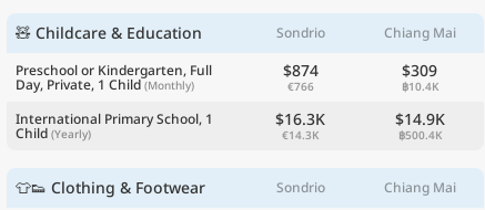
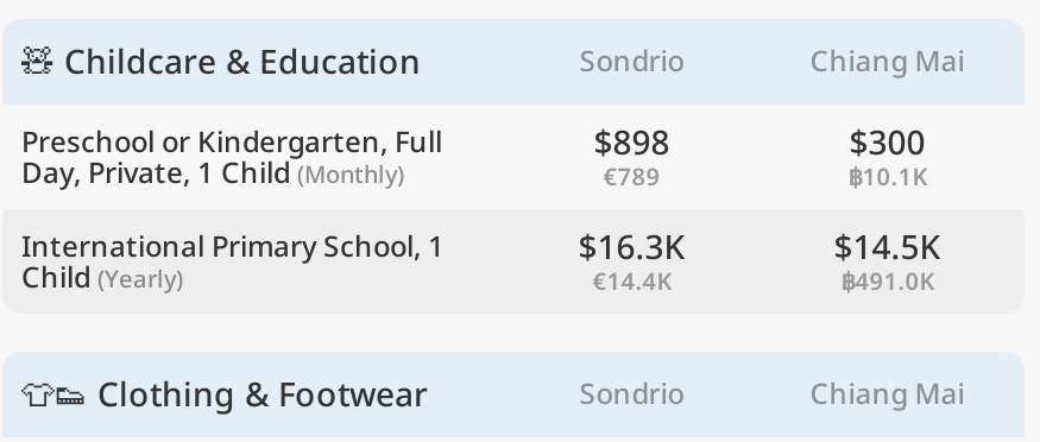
[283,60,318,94] $874 | €766 -> [594,119,670,193] $898 | €789
[402,60,438,94] $309 | ฿10.4K -> [848,119,927,193] $300 | ฿10.1K
[395,109,445,143] $14.9K | ฿500.4K -> [834,224,941,298] $14.5K | ฿491.0K
[282,127,319,143] €14.3K -> [592,264,671,298] €14.4K

